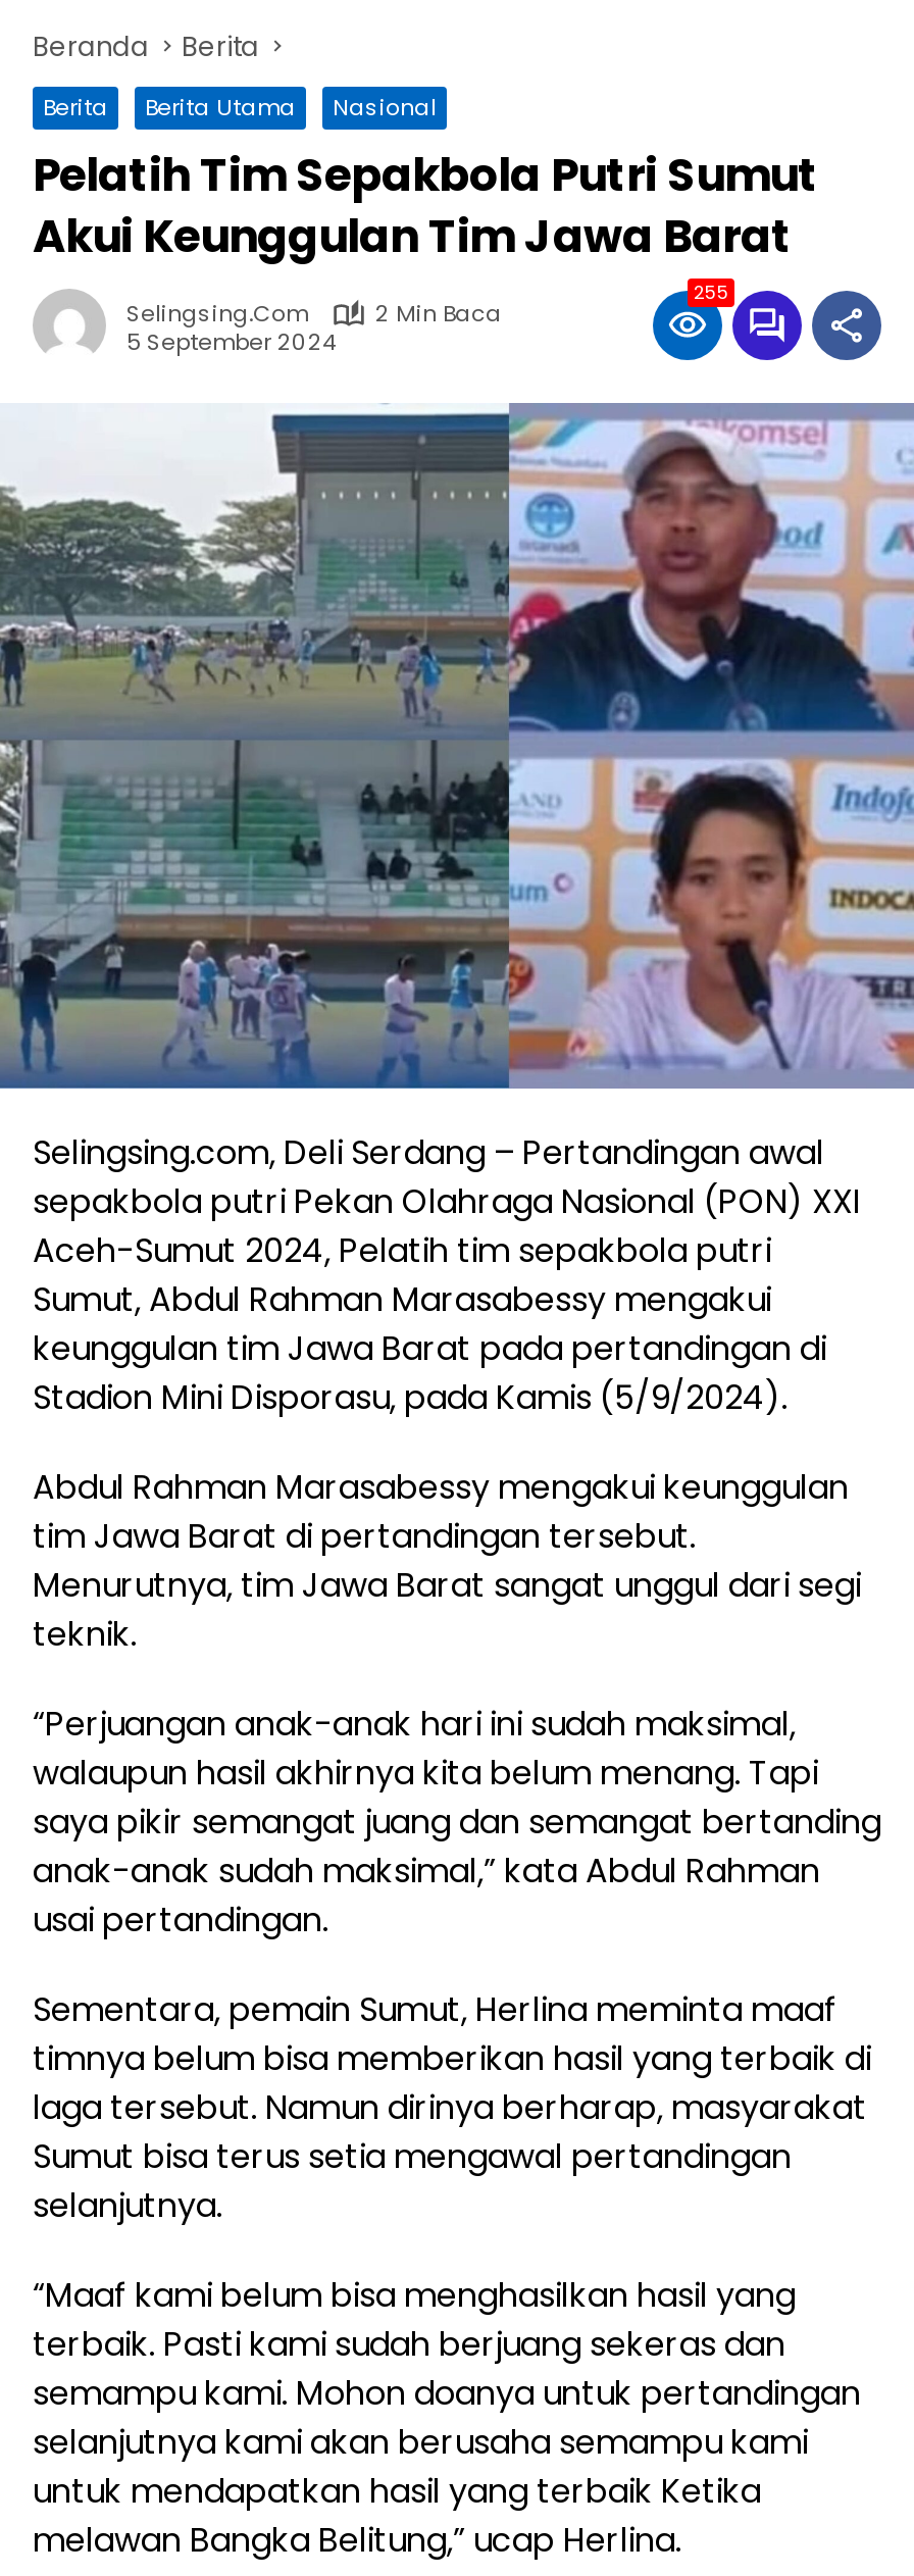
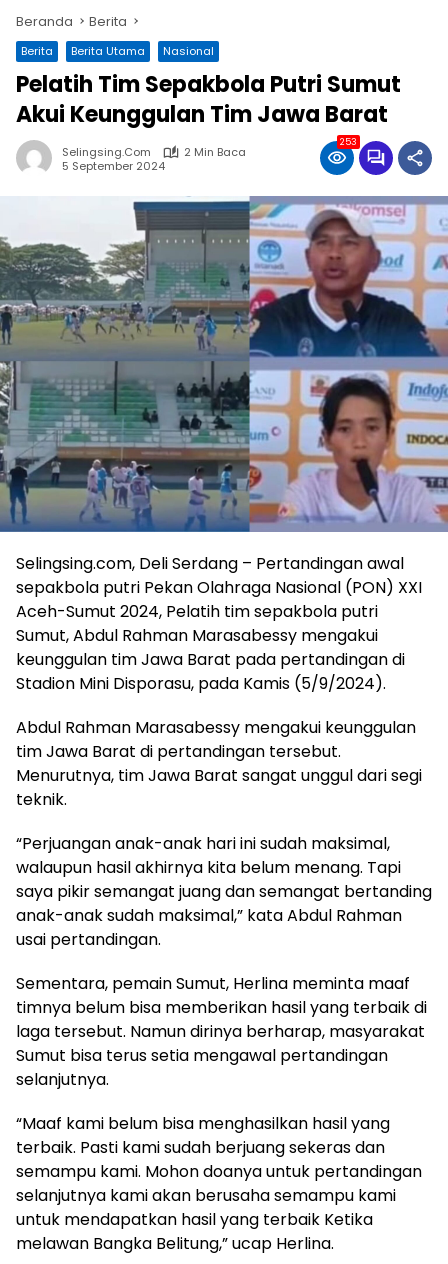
[694,281,728,305] 255 -> [340,136,357,148] 253

